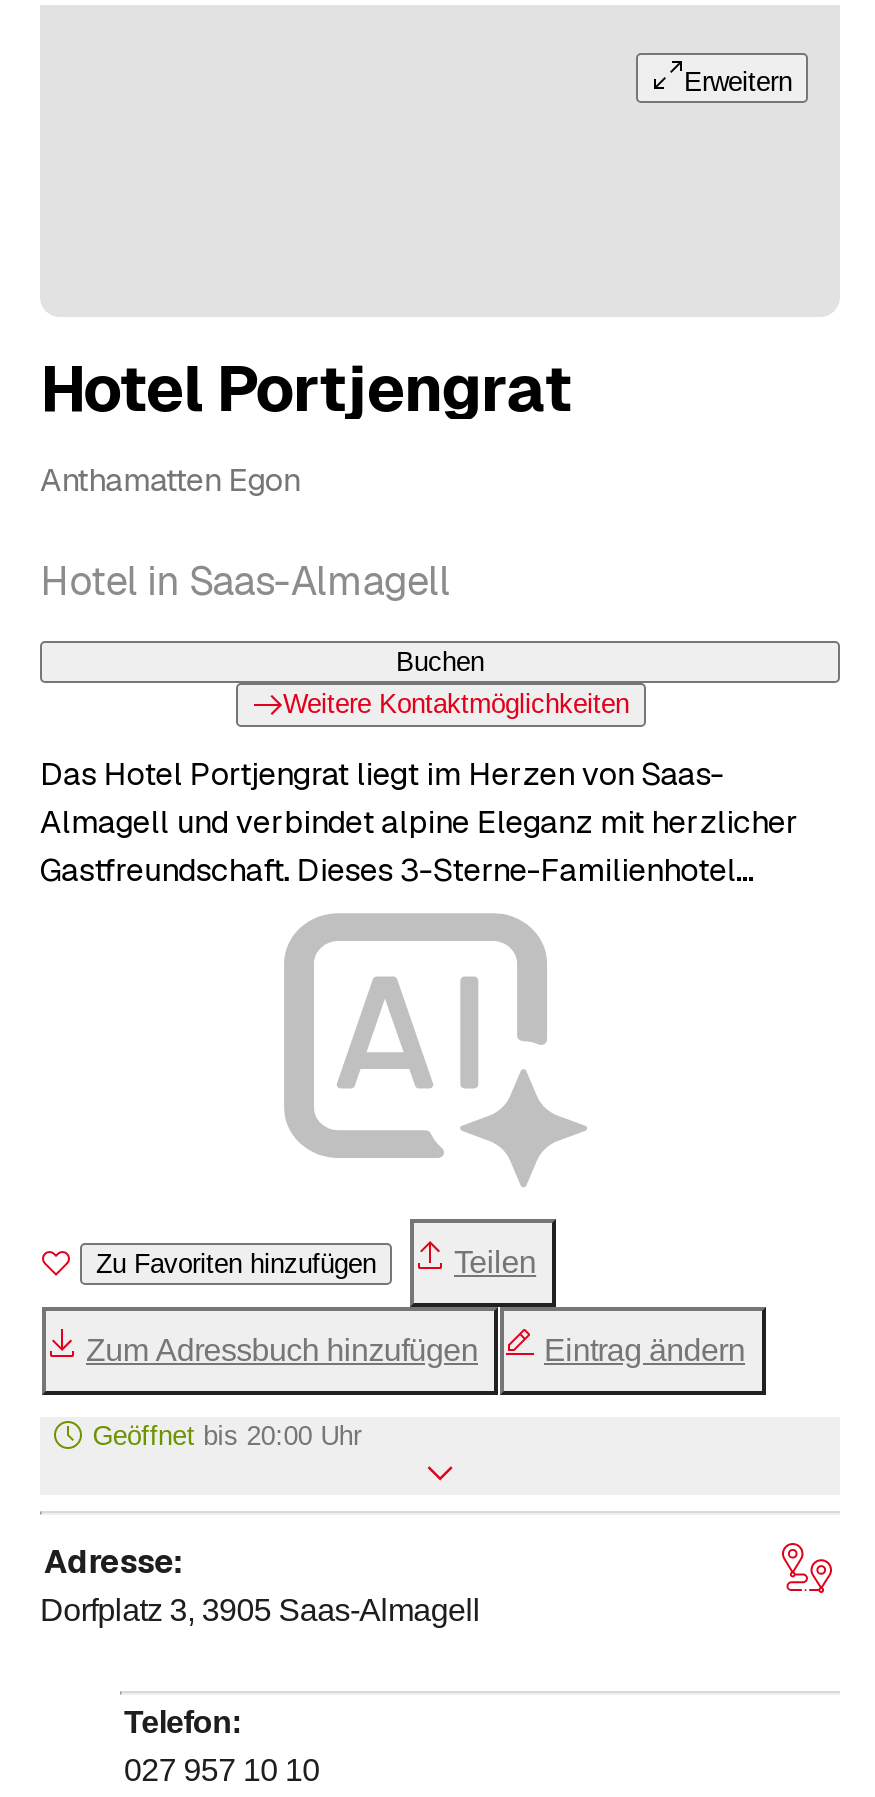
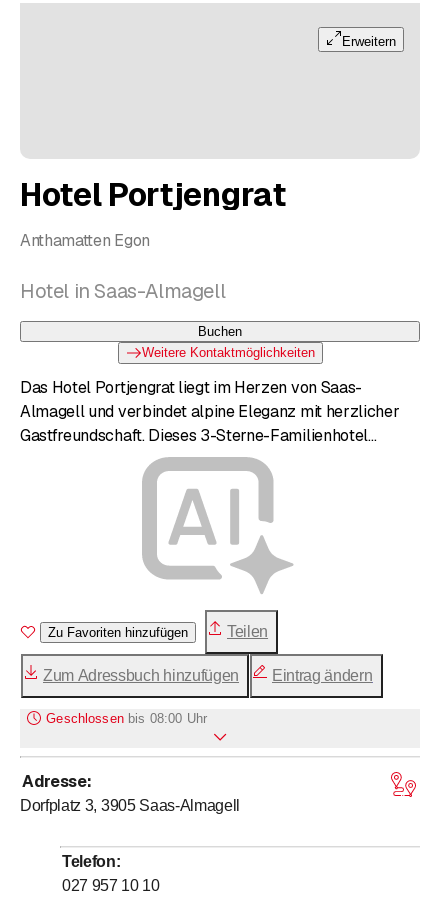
[92,1421,361,1451] Geöffnet bis 20:00 Uhr -> [46,711,207,726] Geschlossen bis 08:00 Uhr

